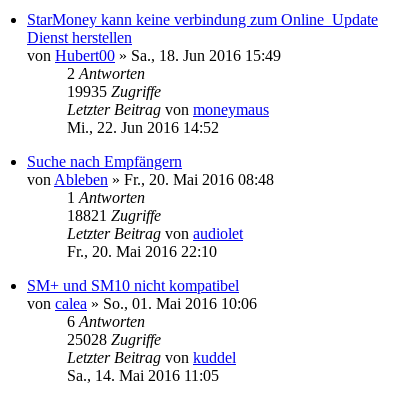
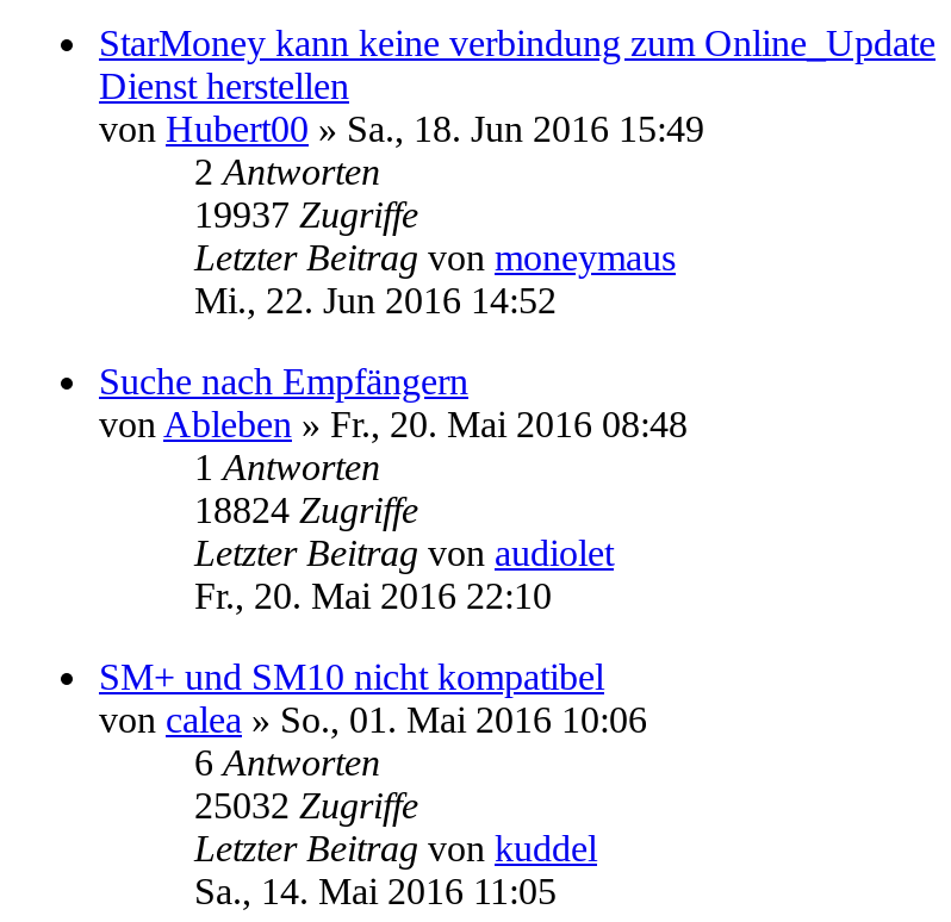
[67,83,161,100] 19935 Zugriffe -> [194,194,418,234] 19937 Zugriffe
[67,207,161,224] 18821 Zugriffe -> [194,489,418,530] 18824 Zugriffe
[67,331,161,348] 25028 Zugriffe -> [194,785,418,825] 25032 Zugriffe

